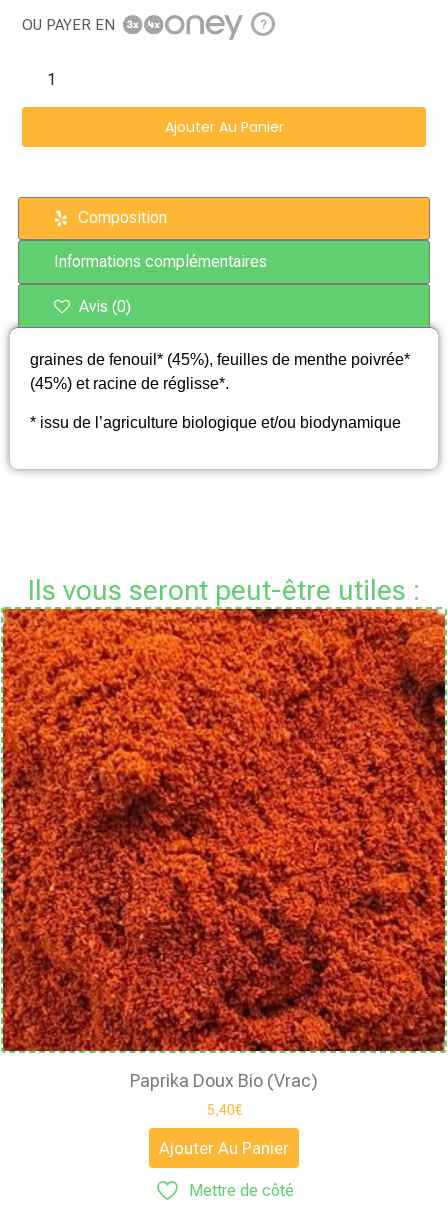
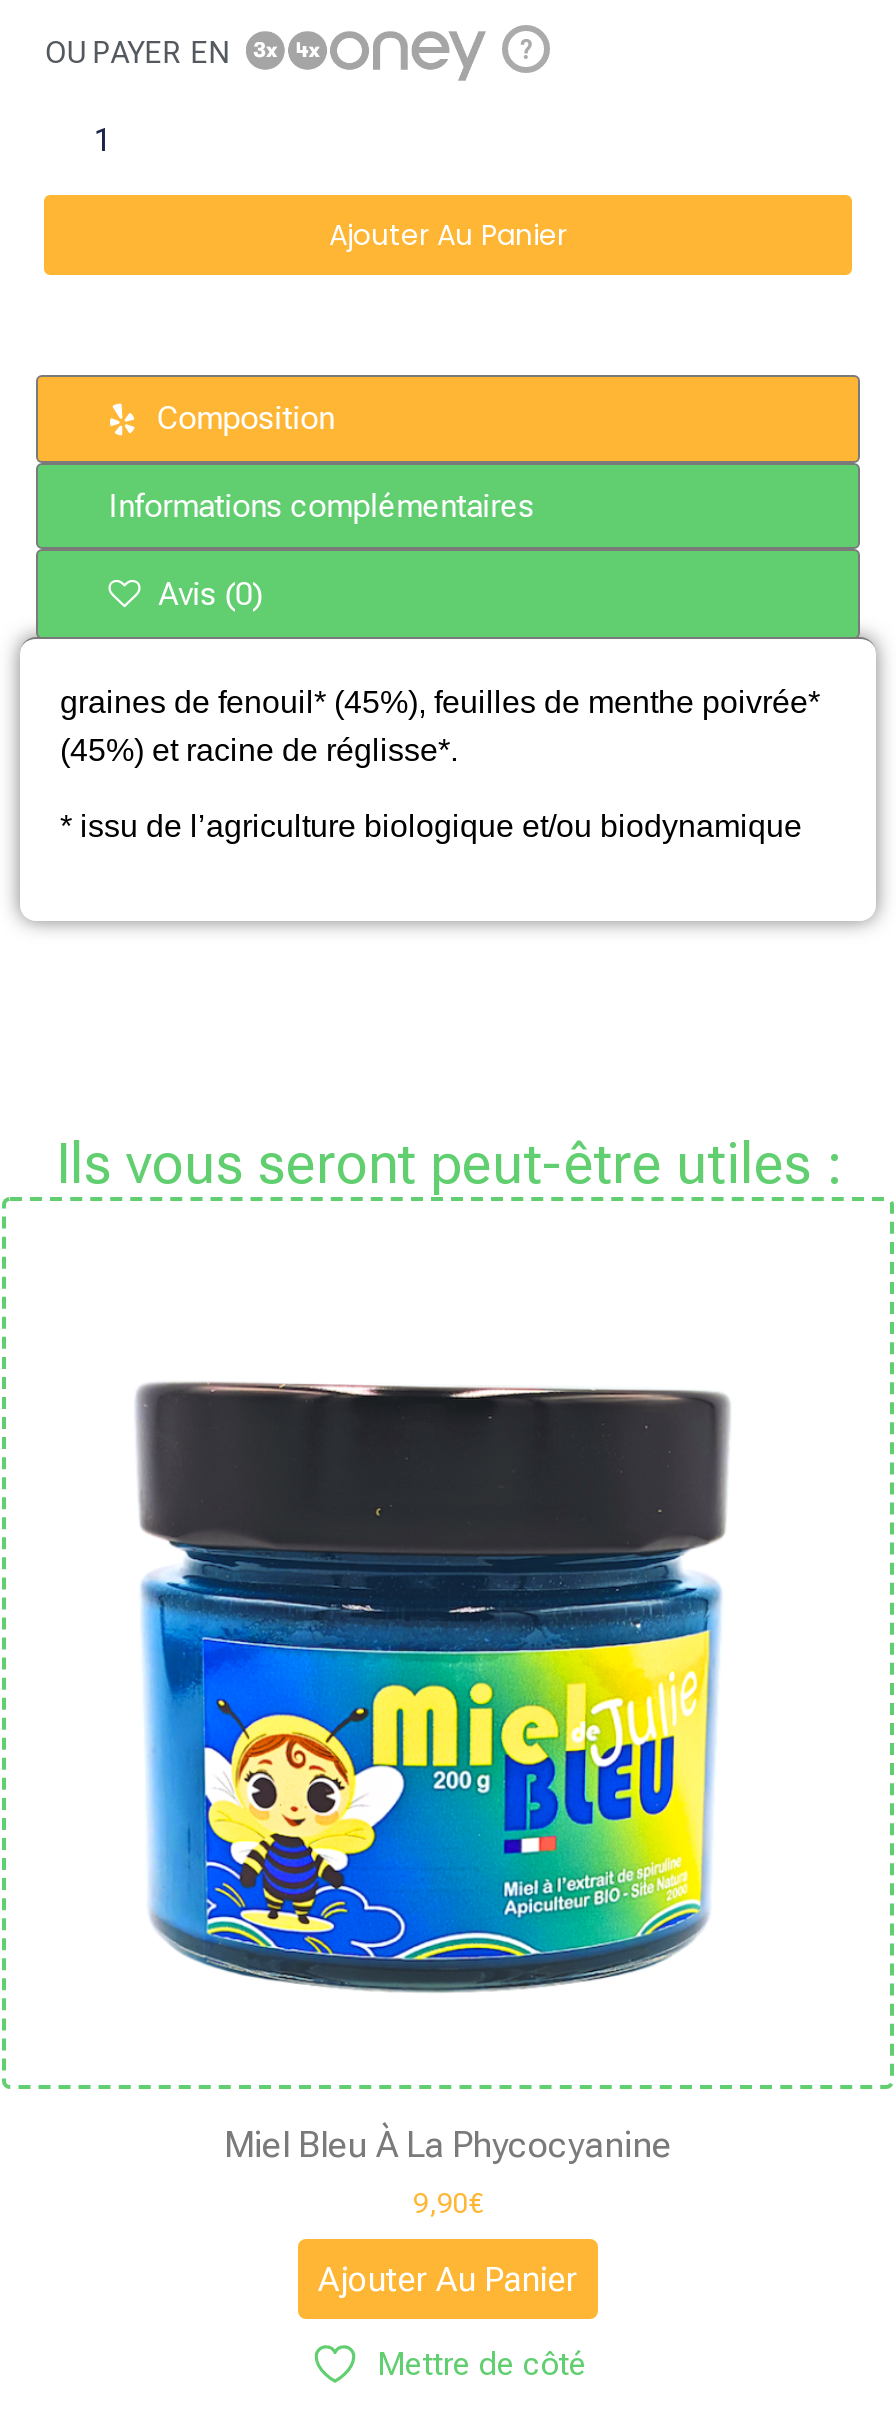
[3,608,445,1091] [image] | Paprika Doux Bio (vrac) -> [6,1200,890,2165] [image] | Miel Bleu À La Phycocyanine
[206,1102,241,1118] 5,40€ -> [413,2187,483,2219] 9,90€

